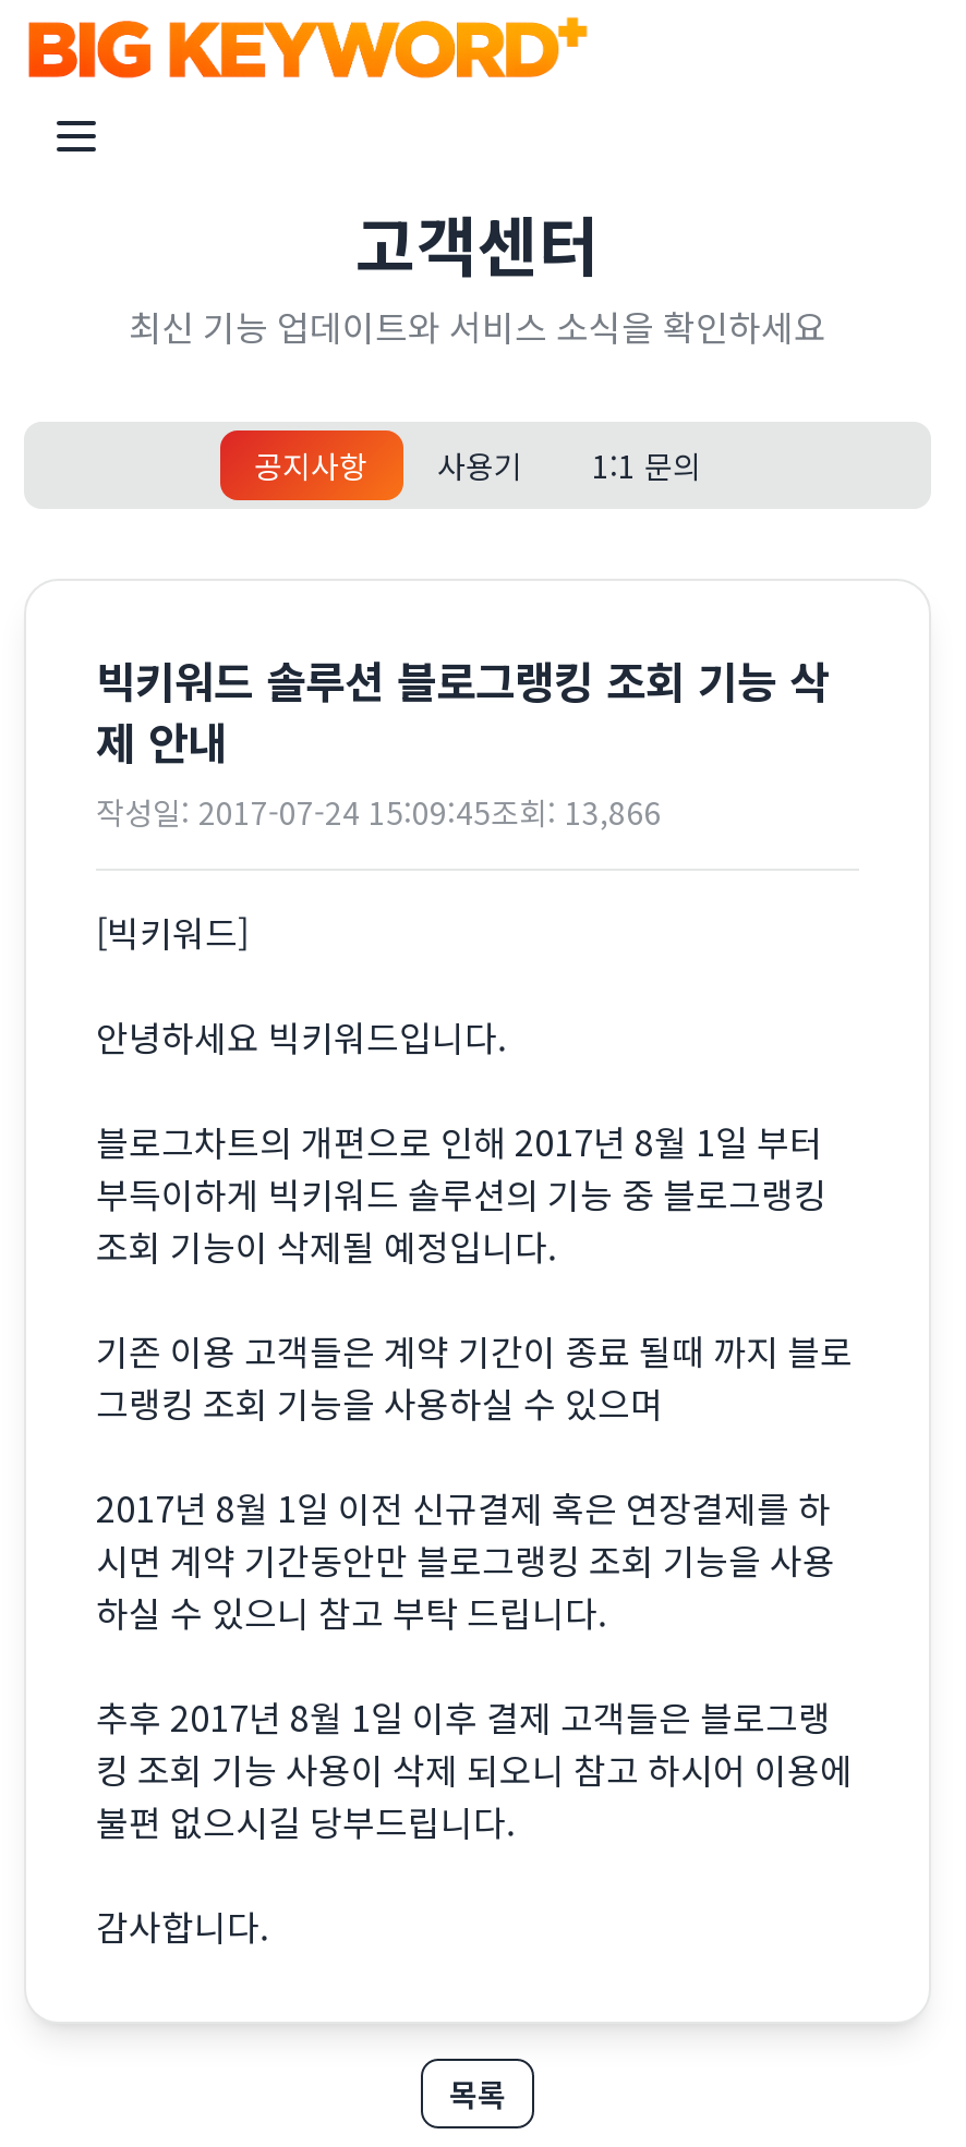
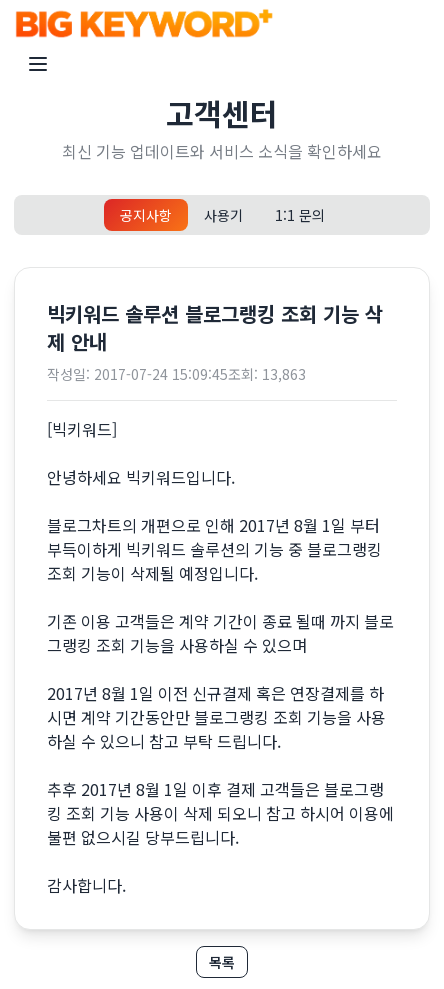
[96,790,661,834] 작성일: 2017-07-24 15:09:45조회: 13,866 -> [47,364,306,384] 작성일: 2017-07-24 15:09:45조회: 13,863

